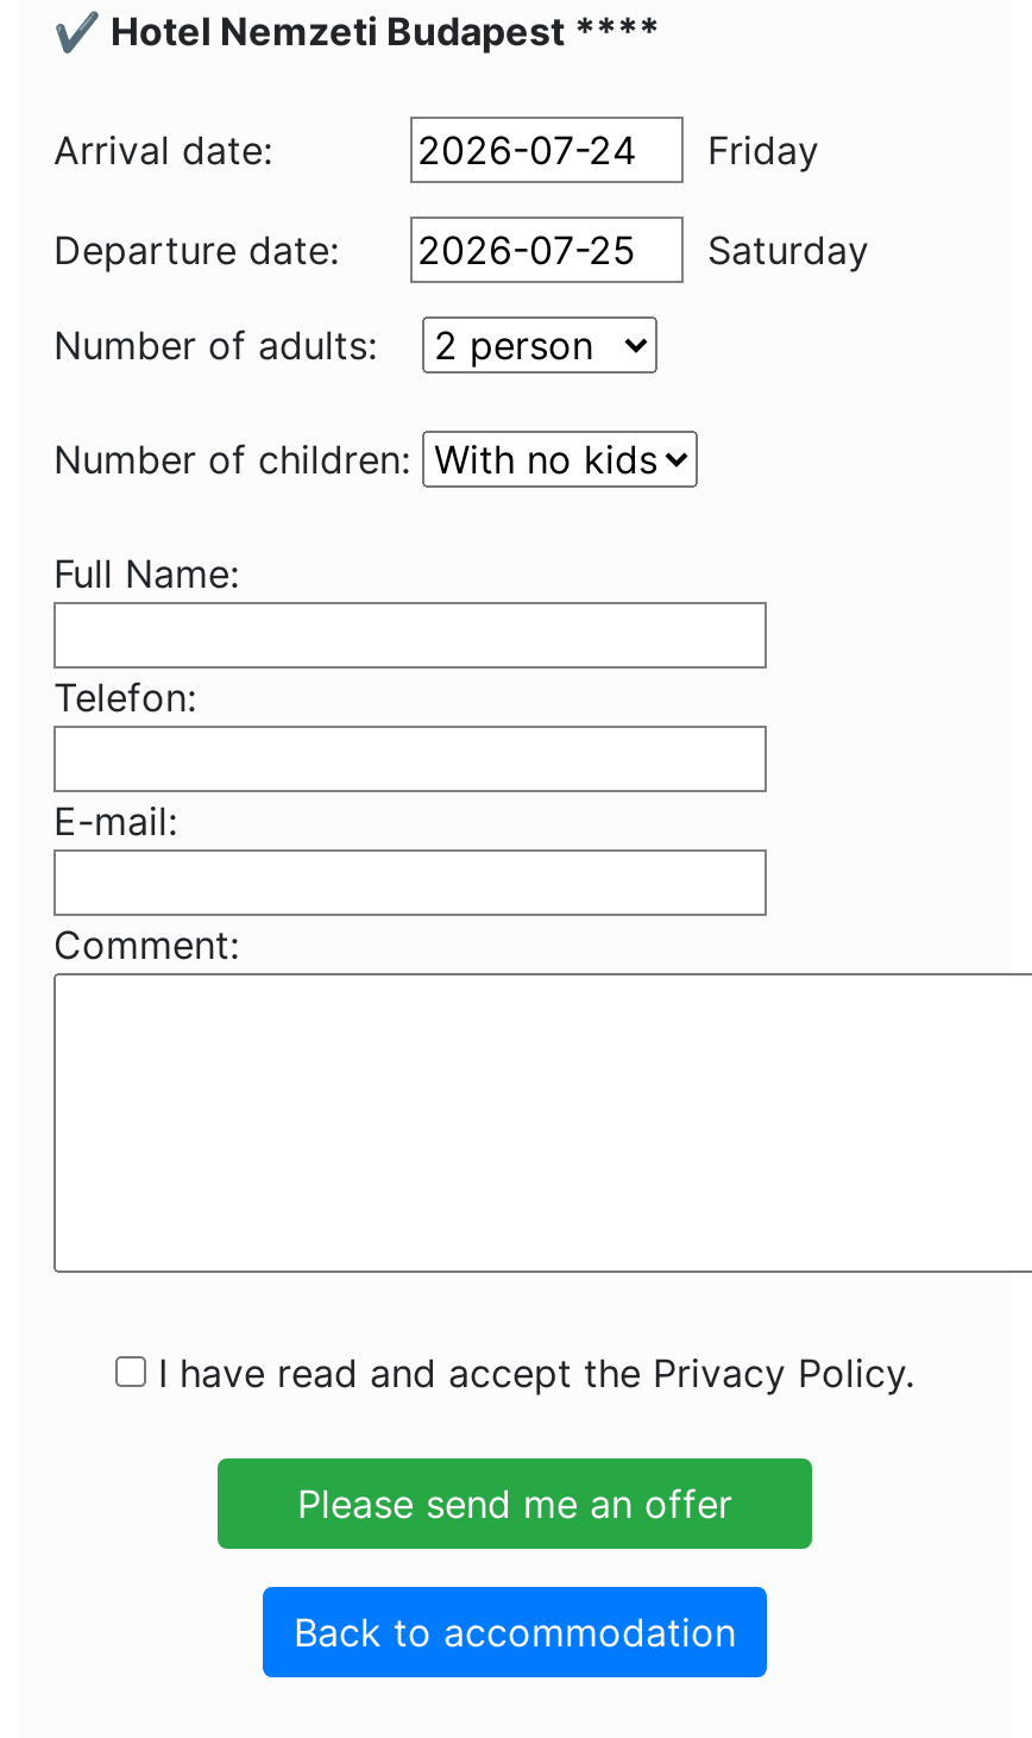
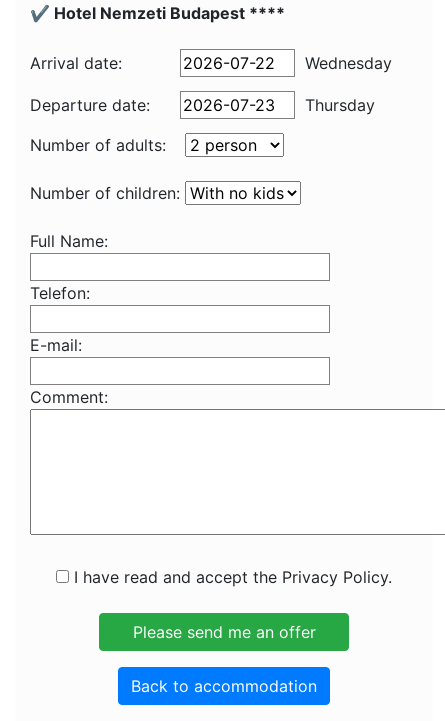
[707,126,819,174] Friday -> [305,53,392,73] Wednesday
[707,226,869,274] Saturday -> [305,95,375,115] Thursday

